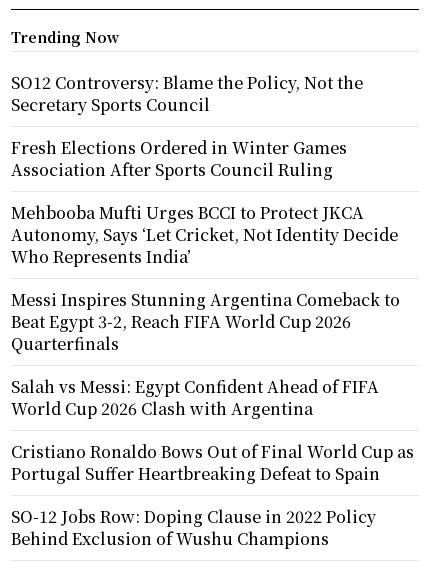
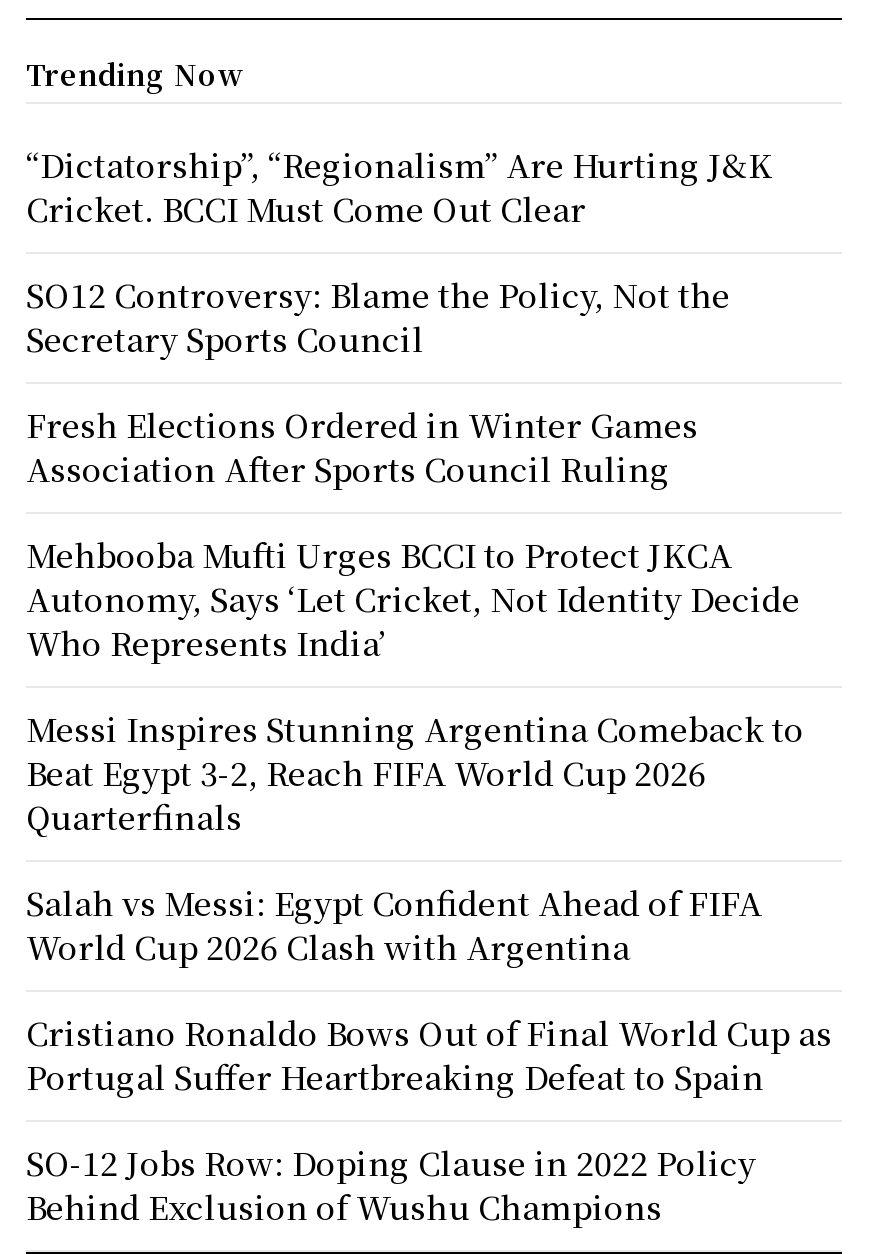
none -> [26,141,772,231] “Dictatorship”, “Regionalism” Are Hurting J&K | Cricket. BCCI Must Come Out Clear

